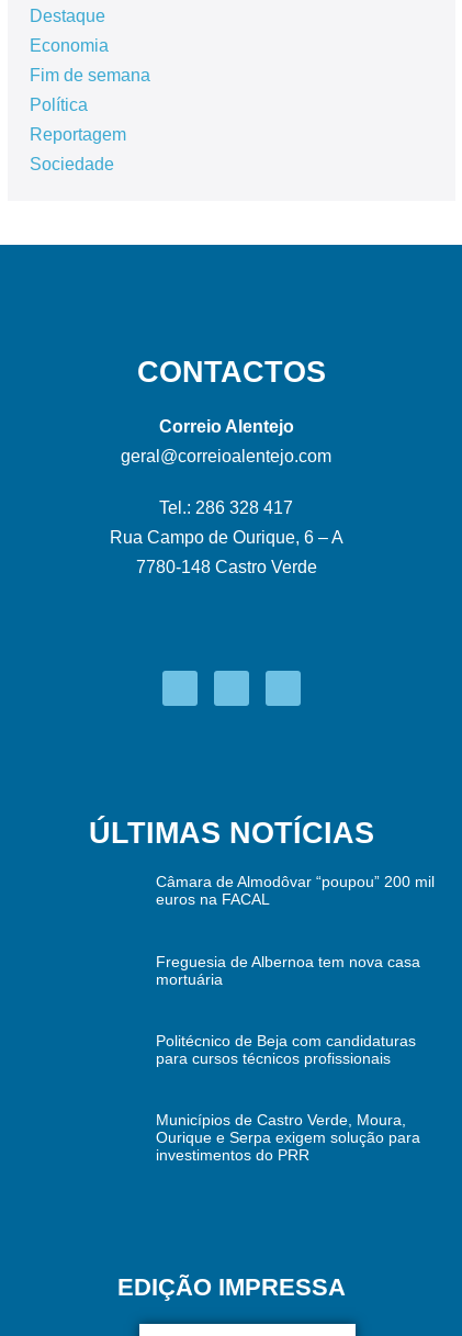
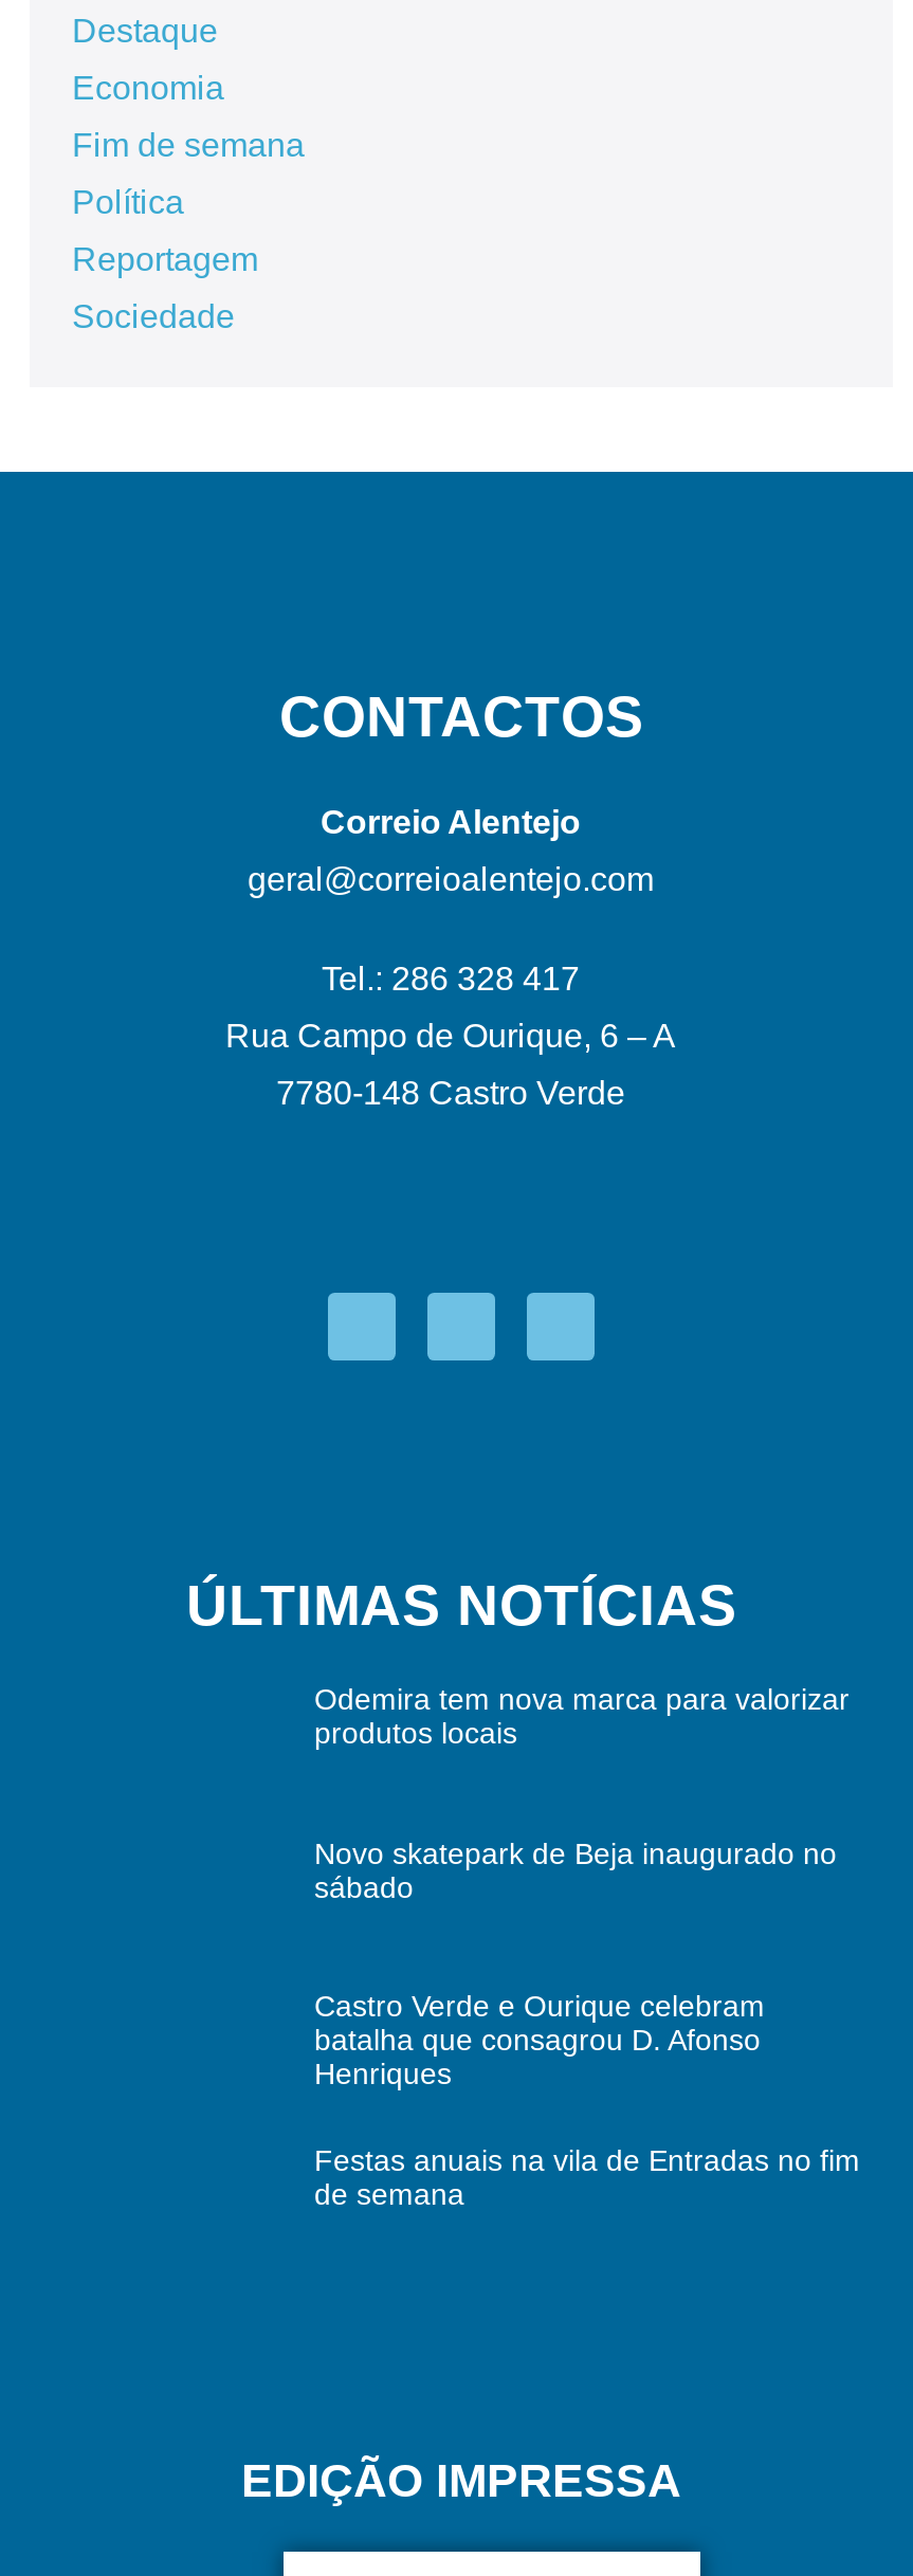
[155,873,434,908] Câmara de Almodôvar “poupou” 200 mil | euros na FACAL -> [314,1683,850,1750] Odemira tem nova marca para valorizar | produtos locais
[155,952,420,987] Freguesia de Albernoa tem nova casa | mortuária -> [314,1835,837,1903] Novo skatepark de Beja inaugurado no | sábado
[155,1032,415,1067] Politécnico de Beja com candidaturas | para cursos técnicos profissionais -> [314,1988,765,2090] Castro Verde e Ourique celebram | batalha que consagrou D. Afonso | Henriques
[155,1111,420,1164] Municípios de Castro Verde, Moura, | Ourique e Serpa exigem solução para | investimentos do PRR -> [314,2143,860,2211] Festas anuais na vila de Entradas no fim | de semana

